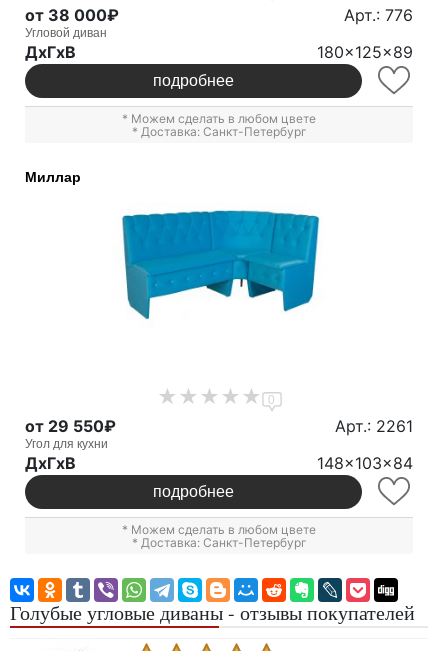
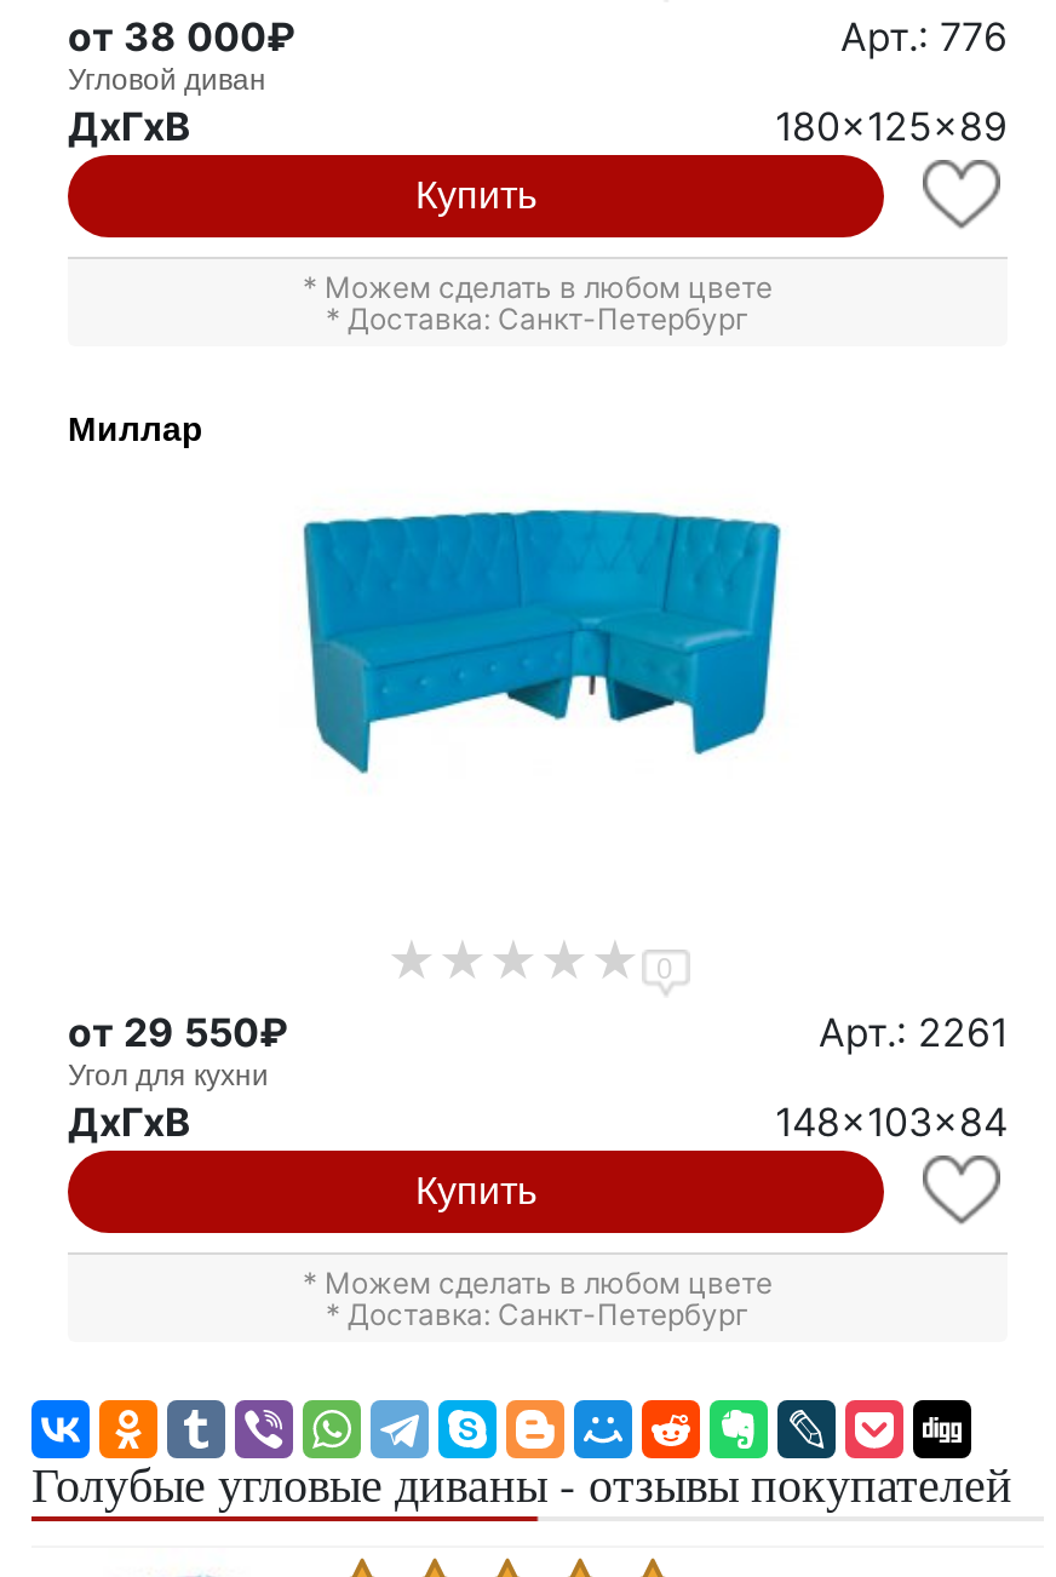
[153,72,234,89] подробнее -> [415,173,536,215] Купить
[153,483,234,500] подробнее -> [415,1170,536,1211] Купить

